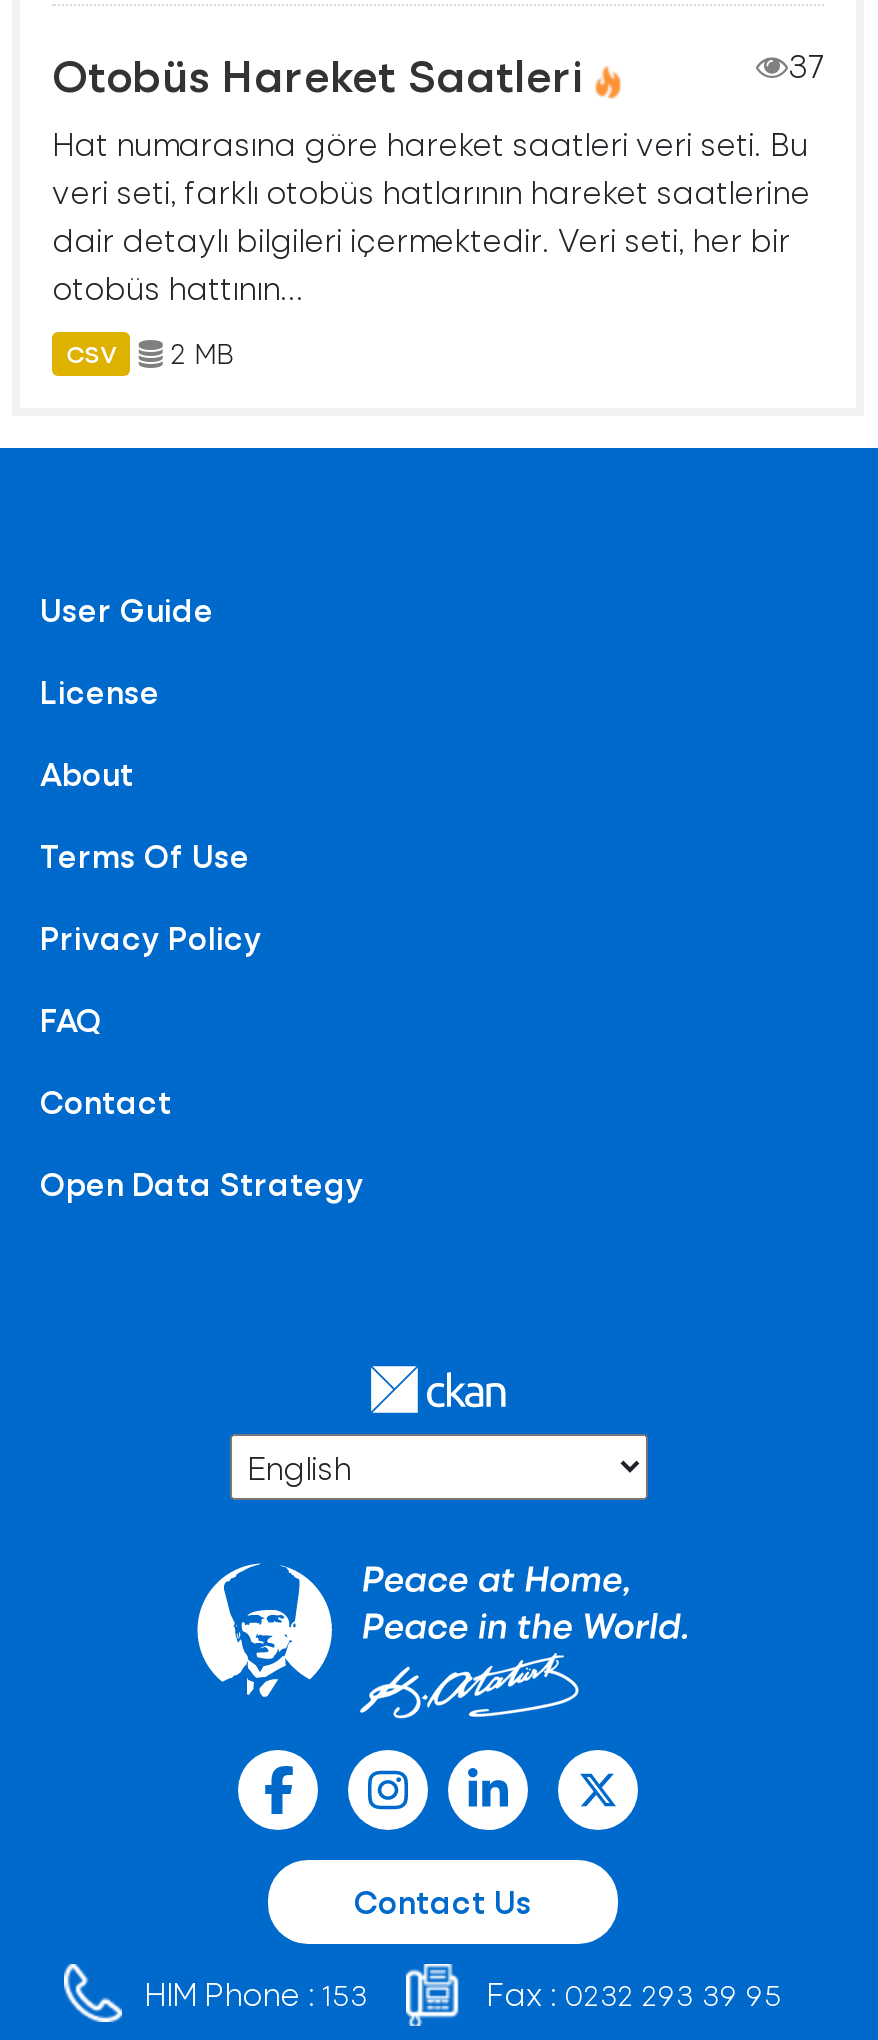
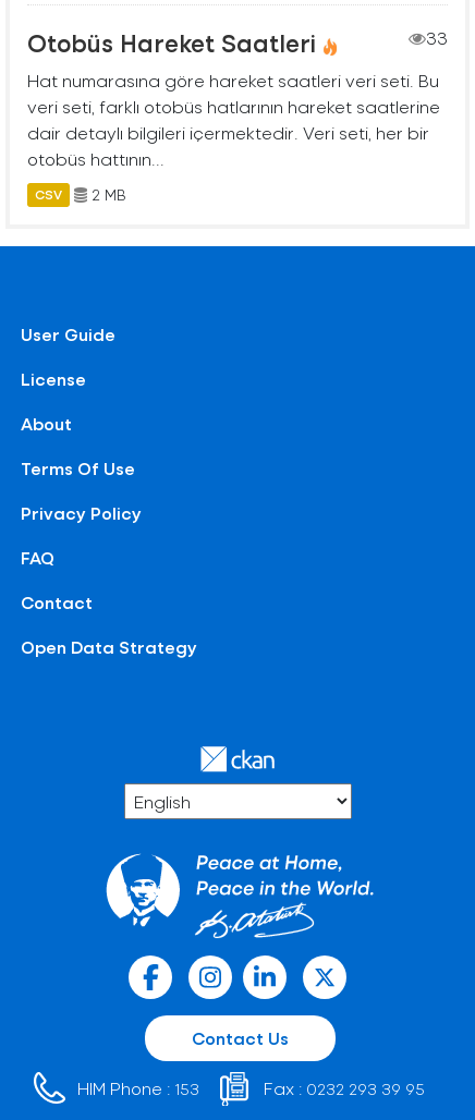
[788,43,824,85] 37 -> [426,26,448,49] 33

